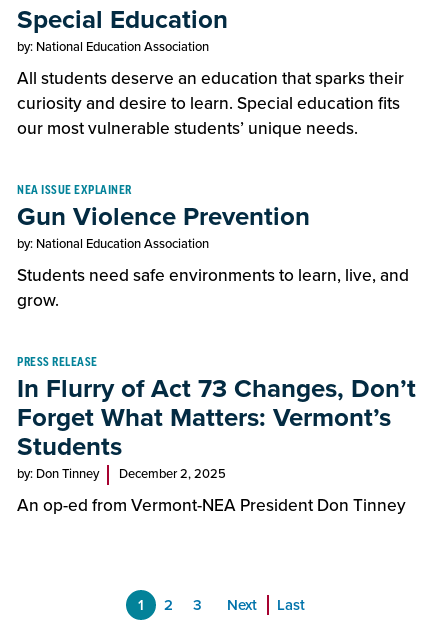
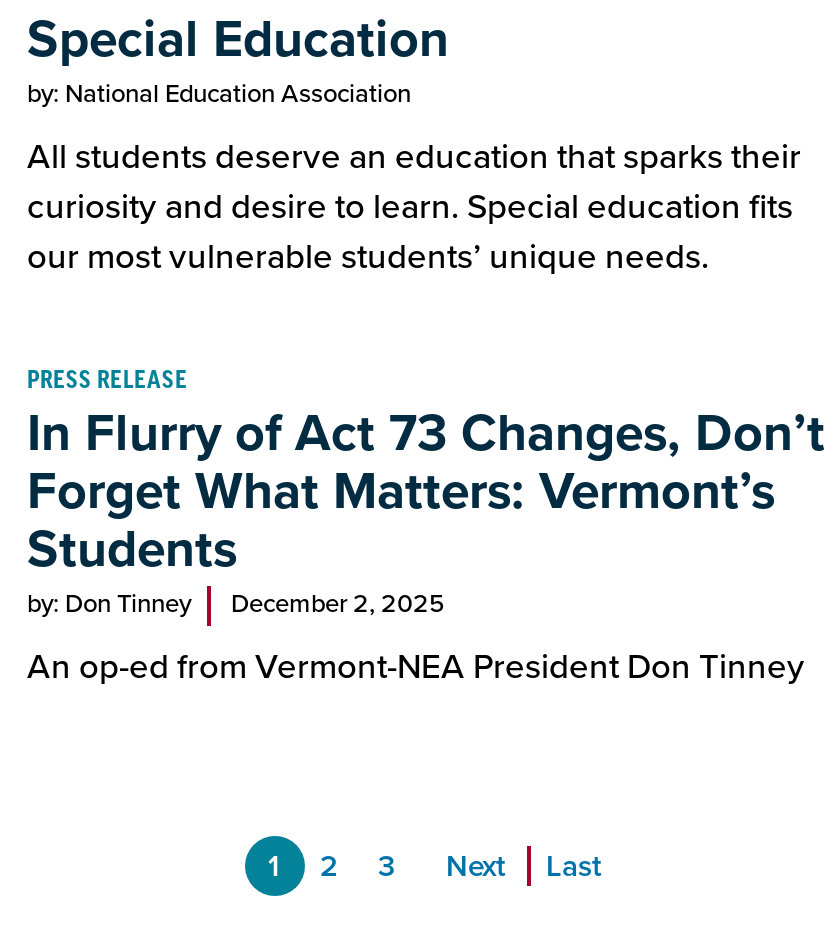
[17,184,409,311] NEA ISSUE EXPLAINER | Gun Violence Prevention | by: National Education Association | Students need safe environments to learn, live, and | grow. -> none

